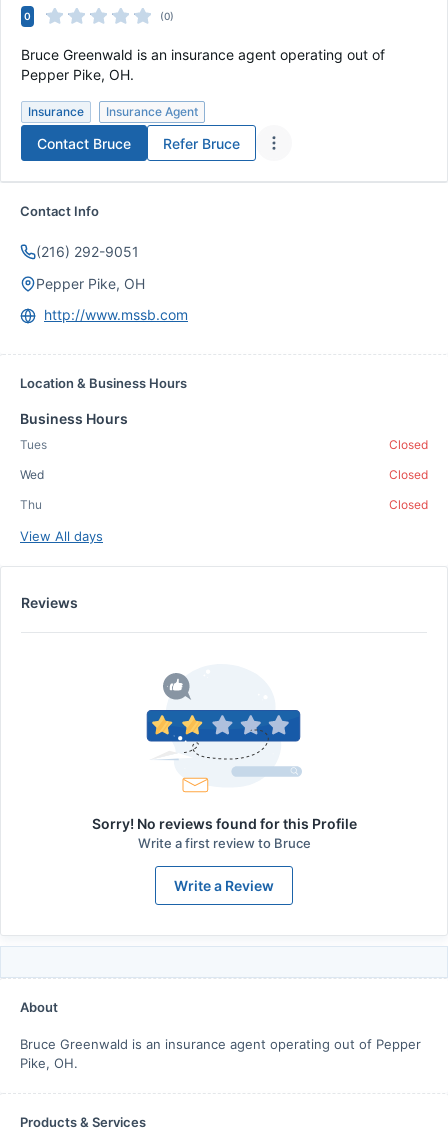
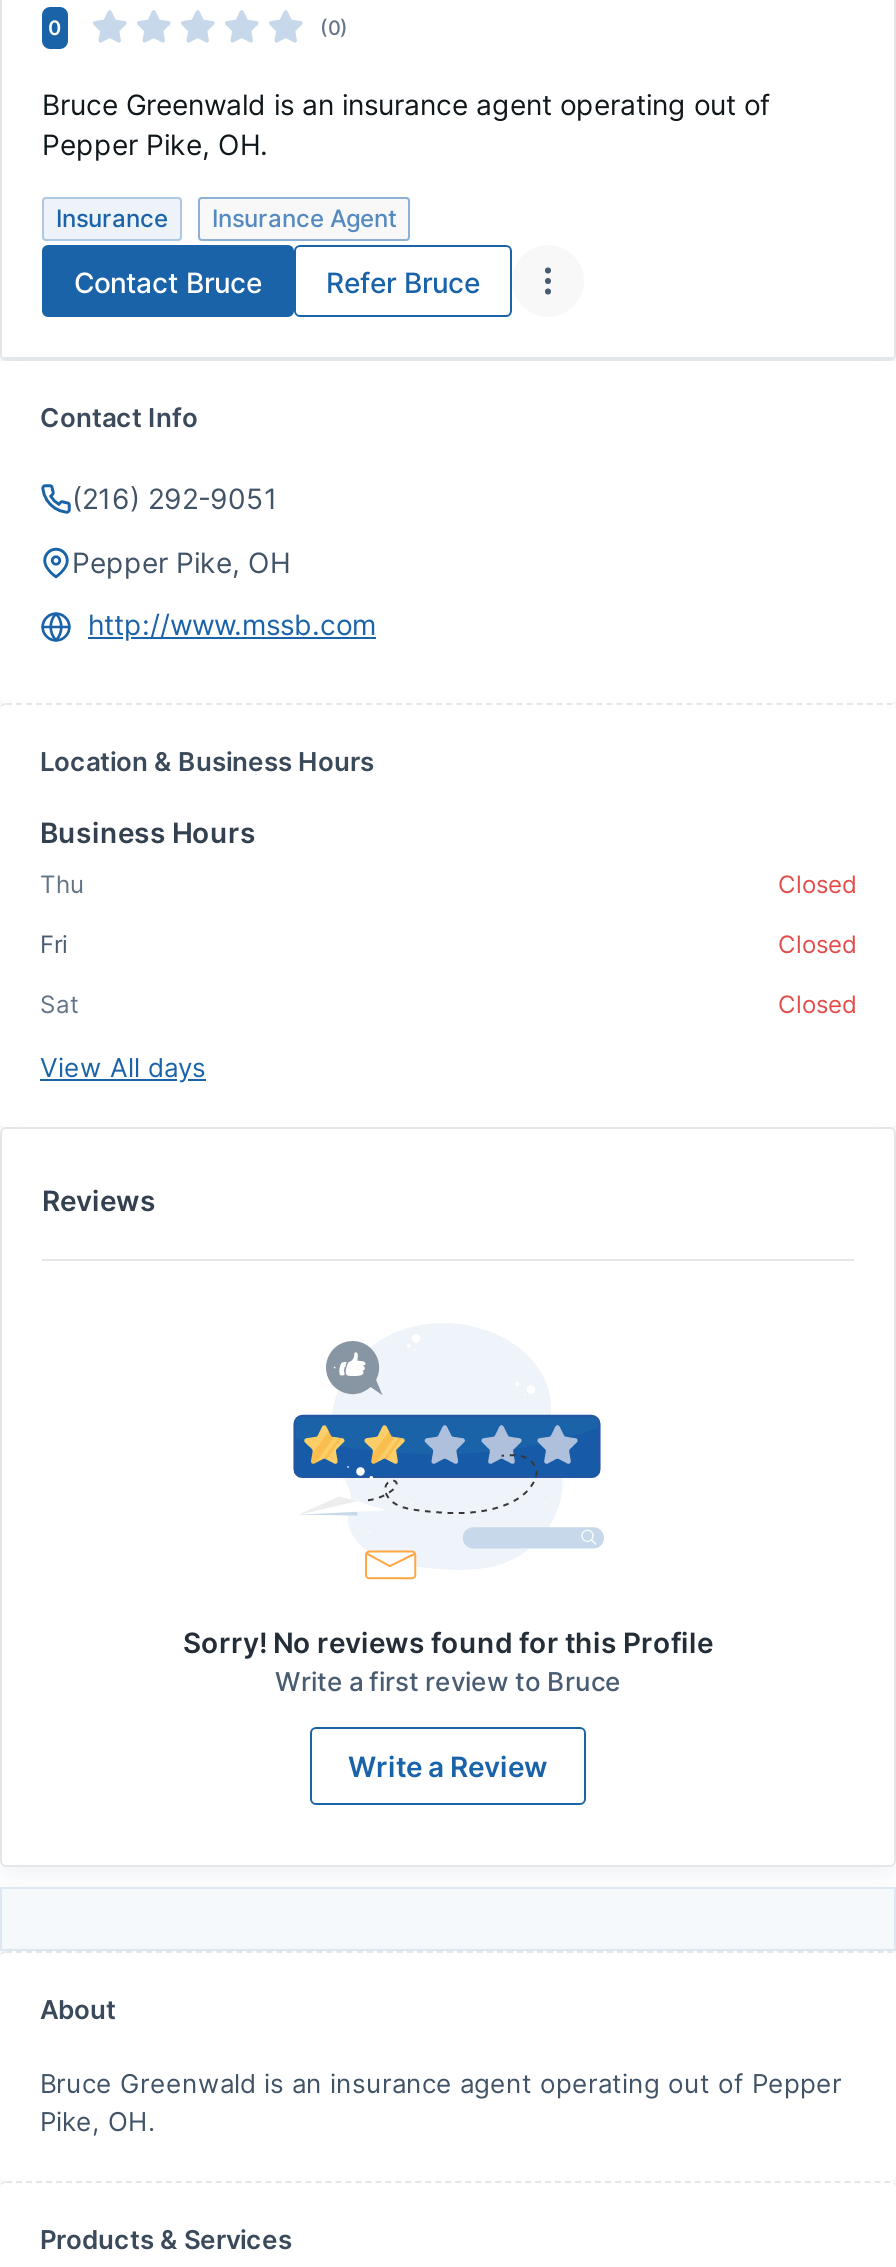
[20,437,47,452] Tues -> none
[20,467,44,482] Wed -> [40,929,68,959] Fri
moved [20,497,42,512] -> [40,869,84,899]: Thu
none -> [40,989,78,1019] Sat

